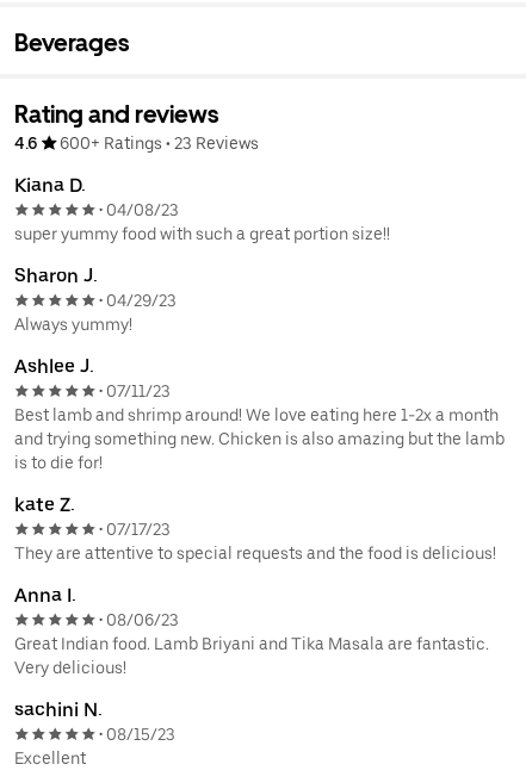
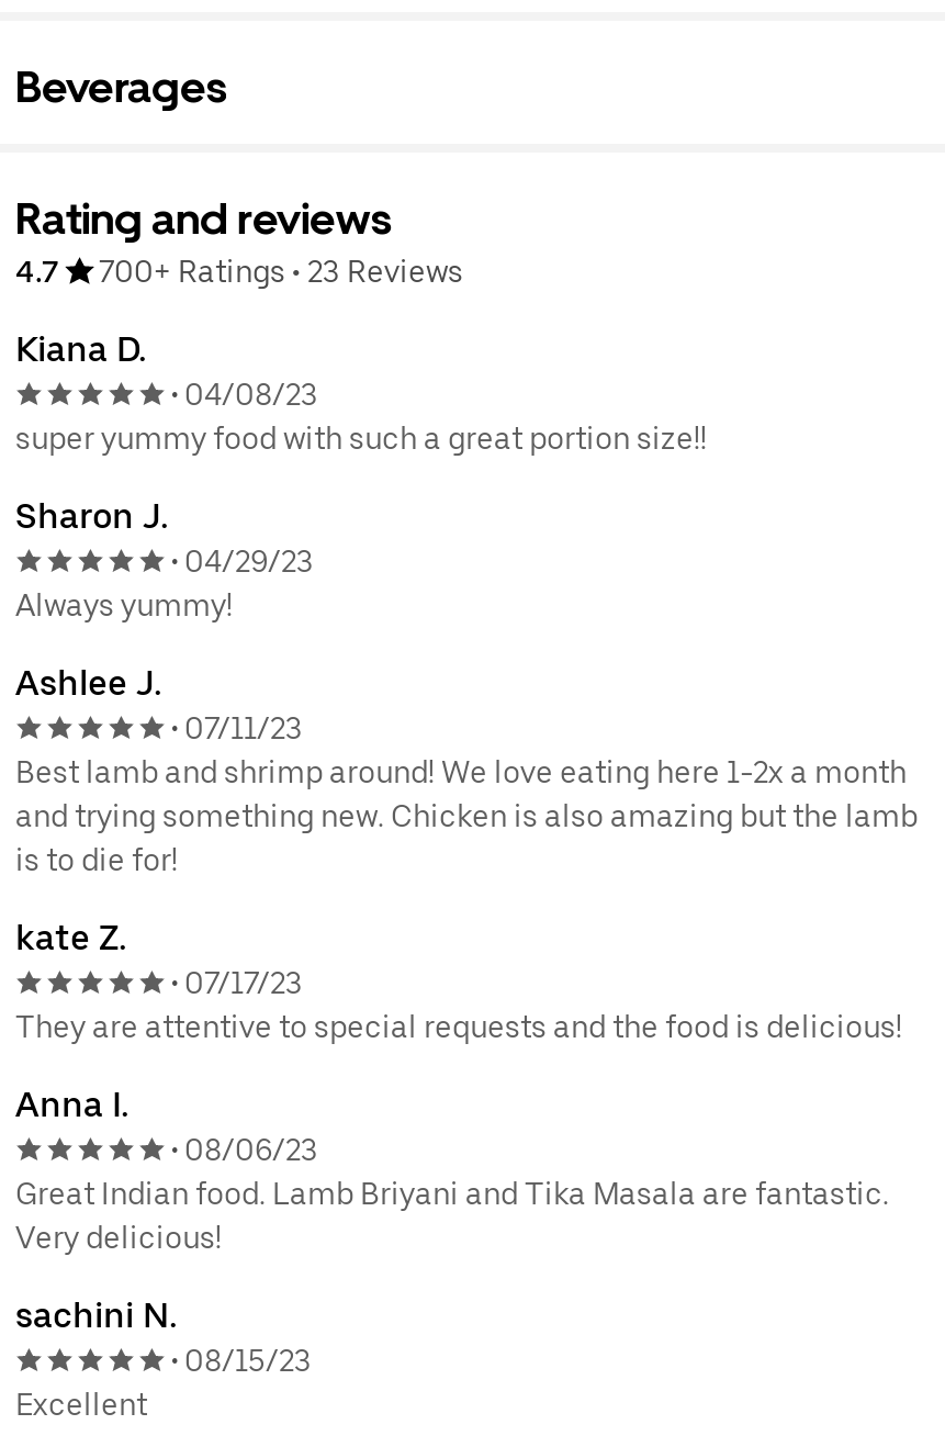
[14,133,38,152] 4.6 -> [15,253,59,289] 4.7
[60,133,259,152] 600+ Ratings • 23 Reviews -> [99,253,463,289] 700+ Ratings • 23 Reviews

